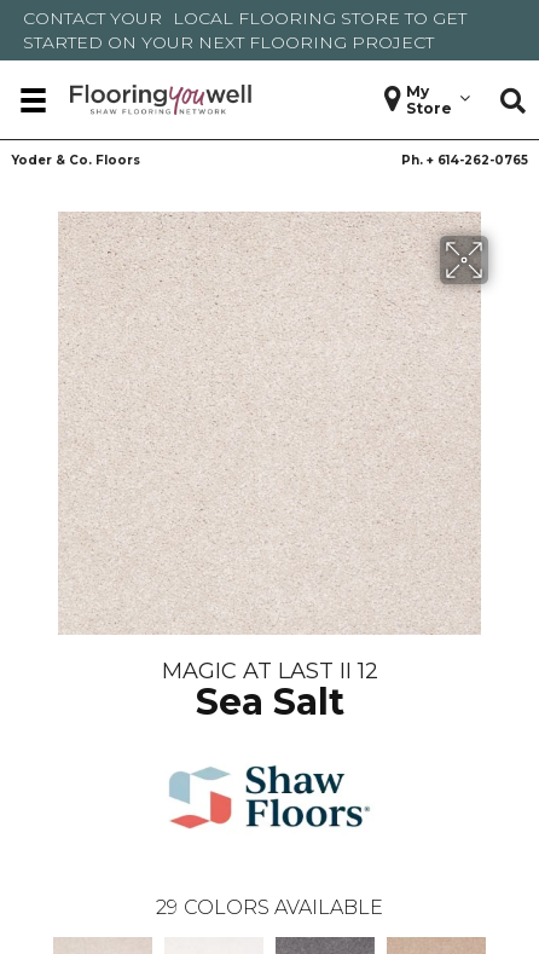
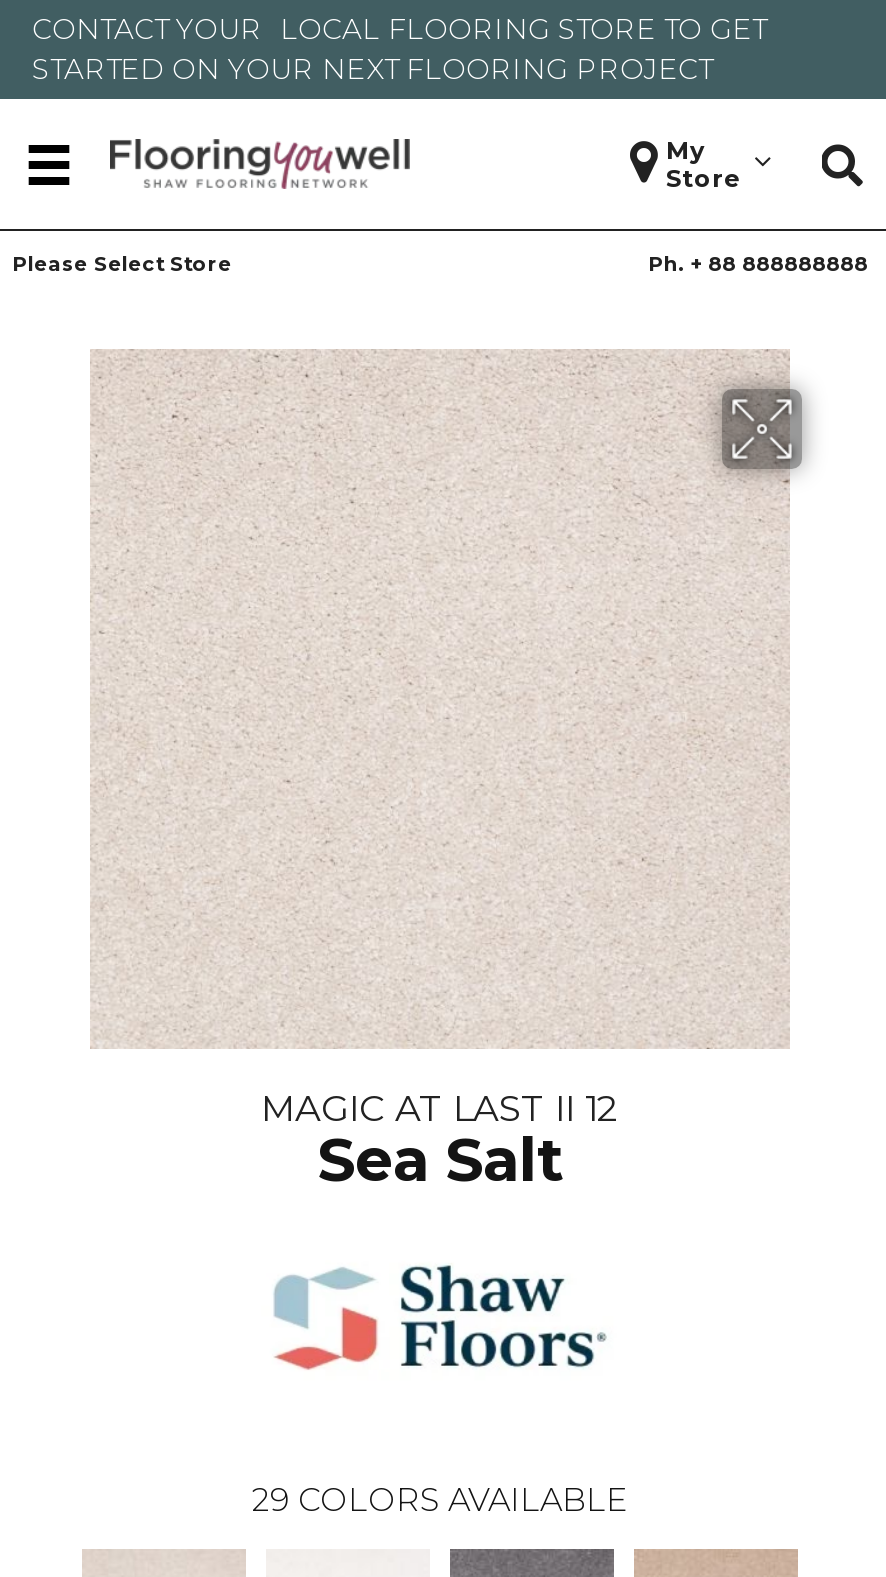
[11,153,528,168] Yoder & Co. Floors | Ph. + 614-262-0765 -> [12,252,868,278] Please Select Store | Ph. + 88 888888888

